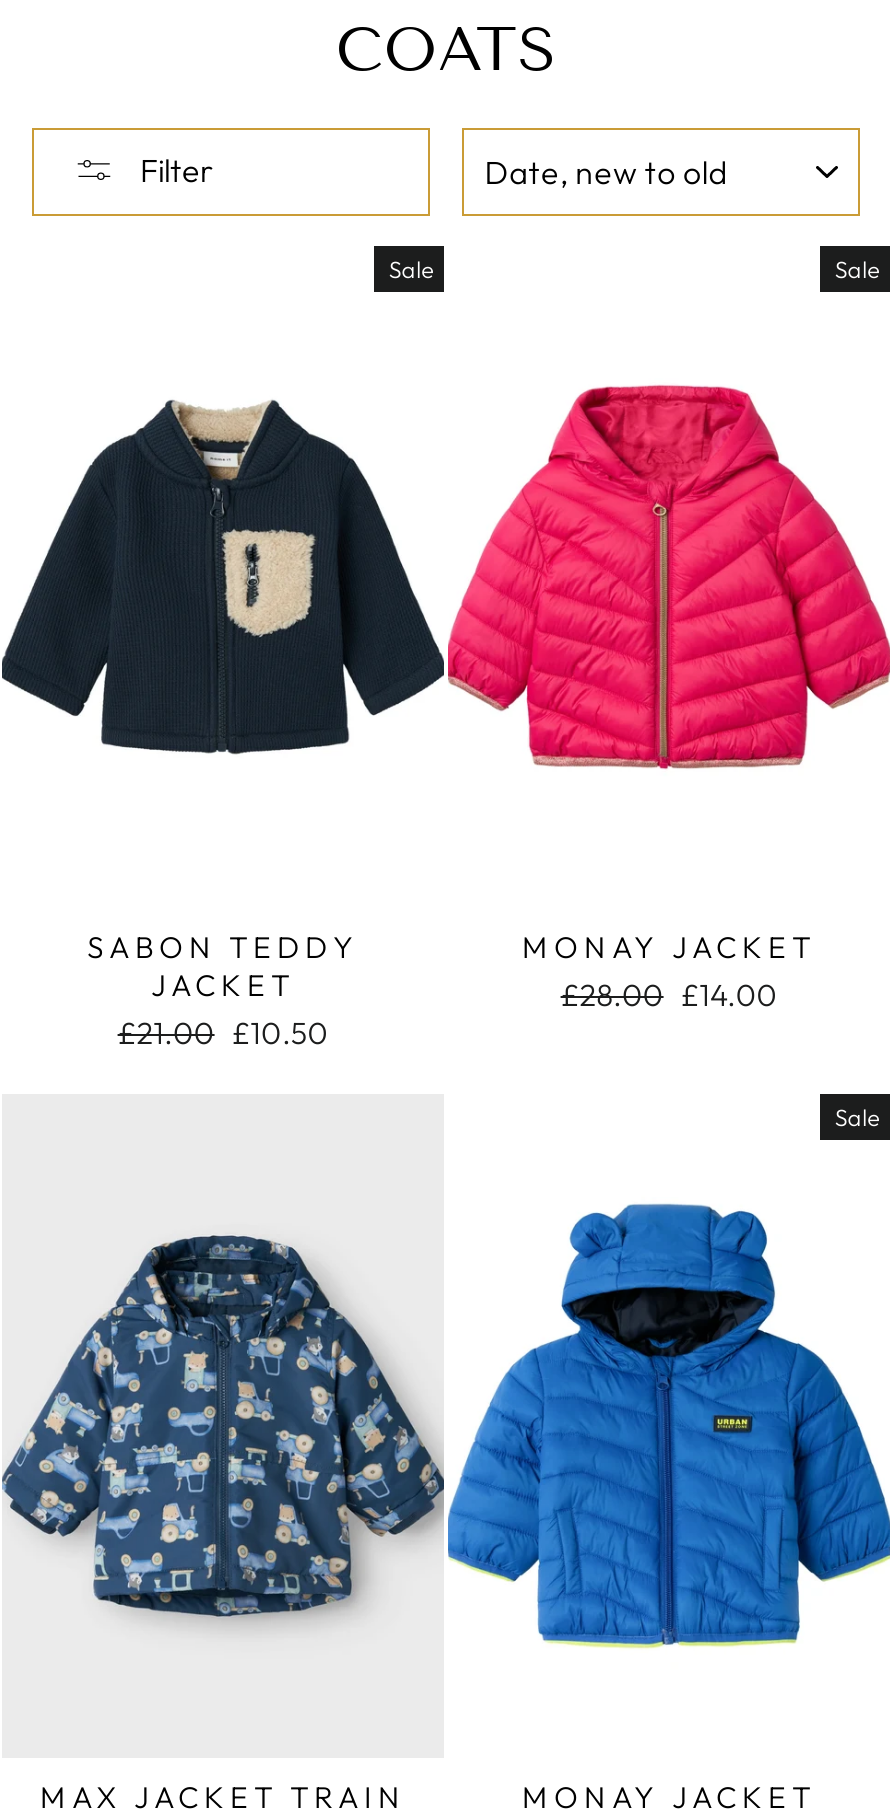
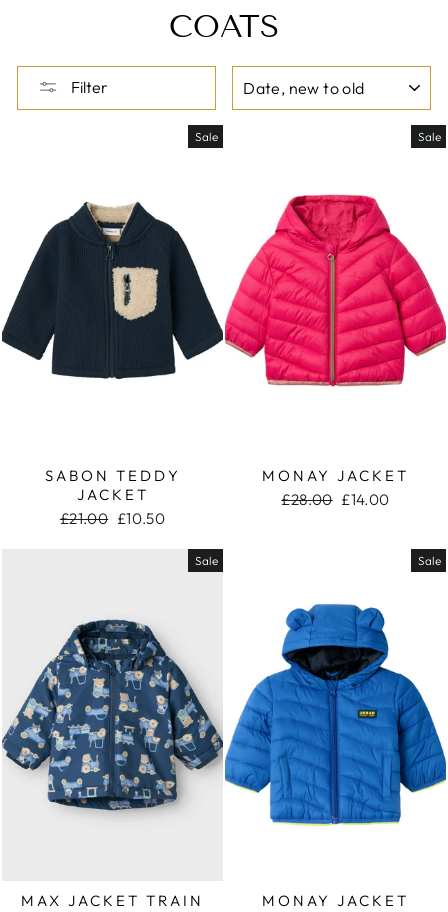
none -> [195,553,218,568] Sale

